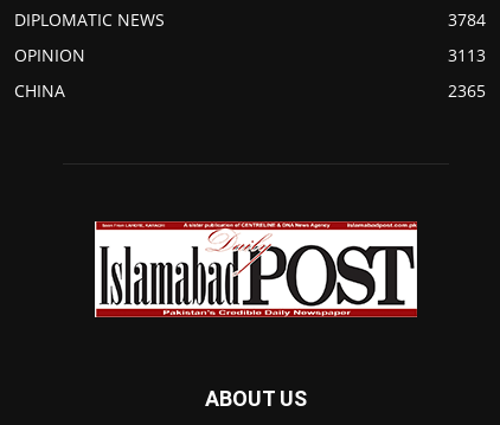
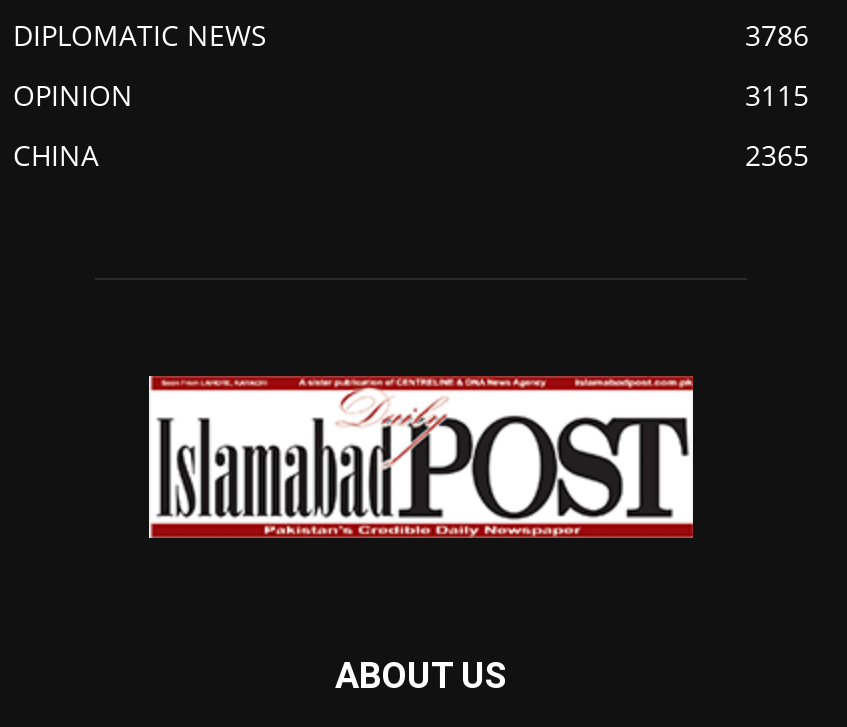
[448,9,486,31] 3784 -> [745,15,809,53] 3786
[448,44,486,67] 3113 -> [745,75,809,113] 3115

